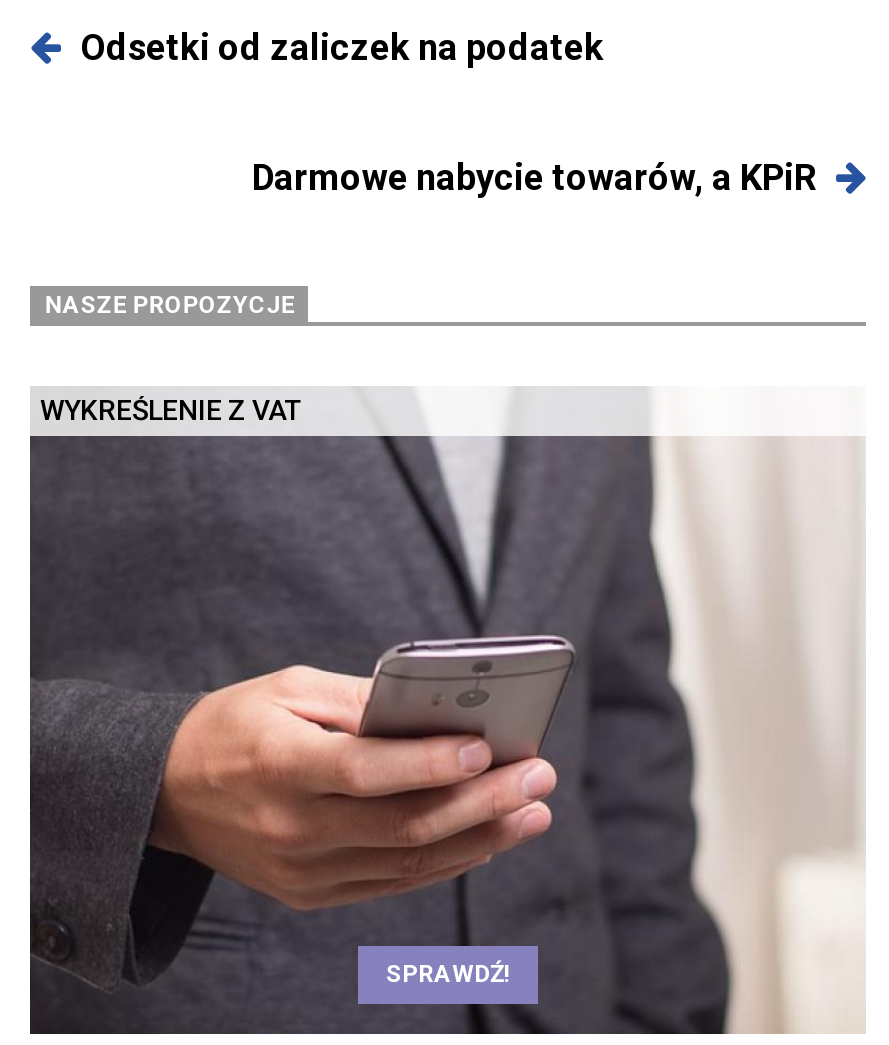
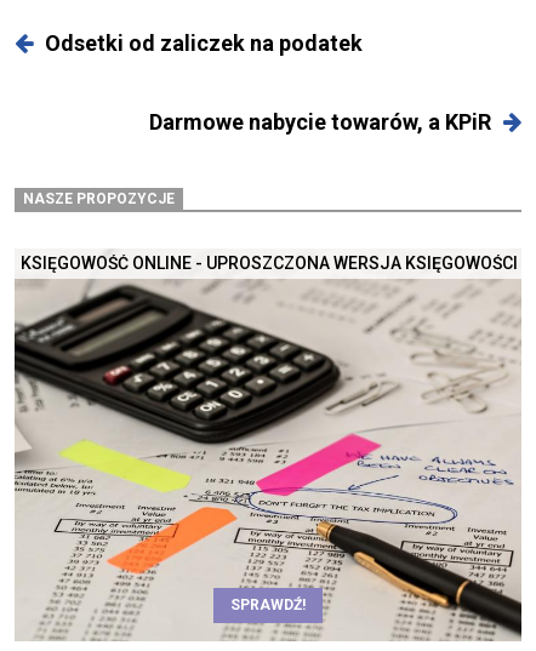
[40,394,300,426] WYKREŚLENIE Z VAT -> [21,253,518,273] KSIĘGOWOŚĆ ONLINE - UPROSZCZONA WERSJA KSIĘGOWOŚCI
[28,442,866,1036] [image] -> [15,282,523,641] [image]

